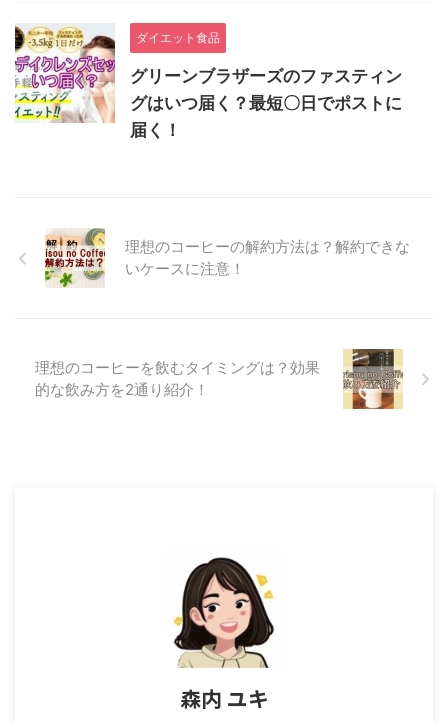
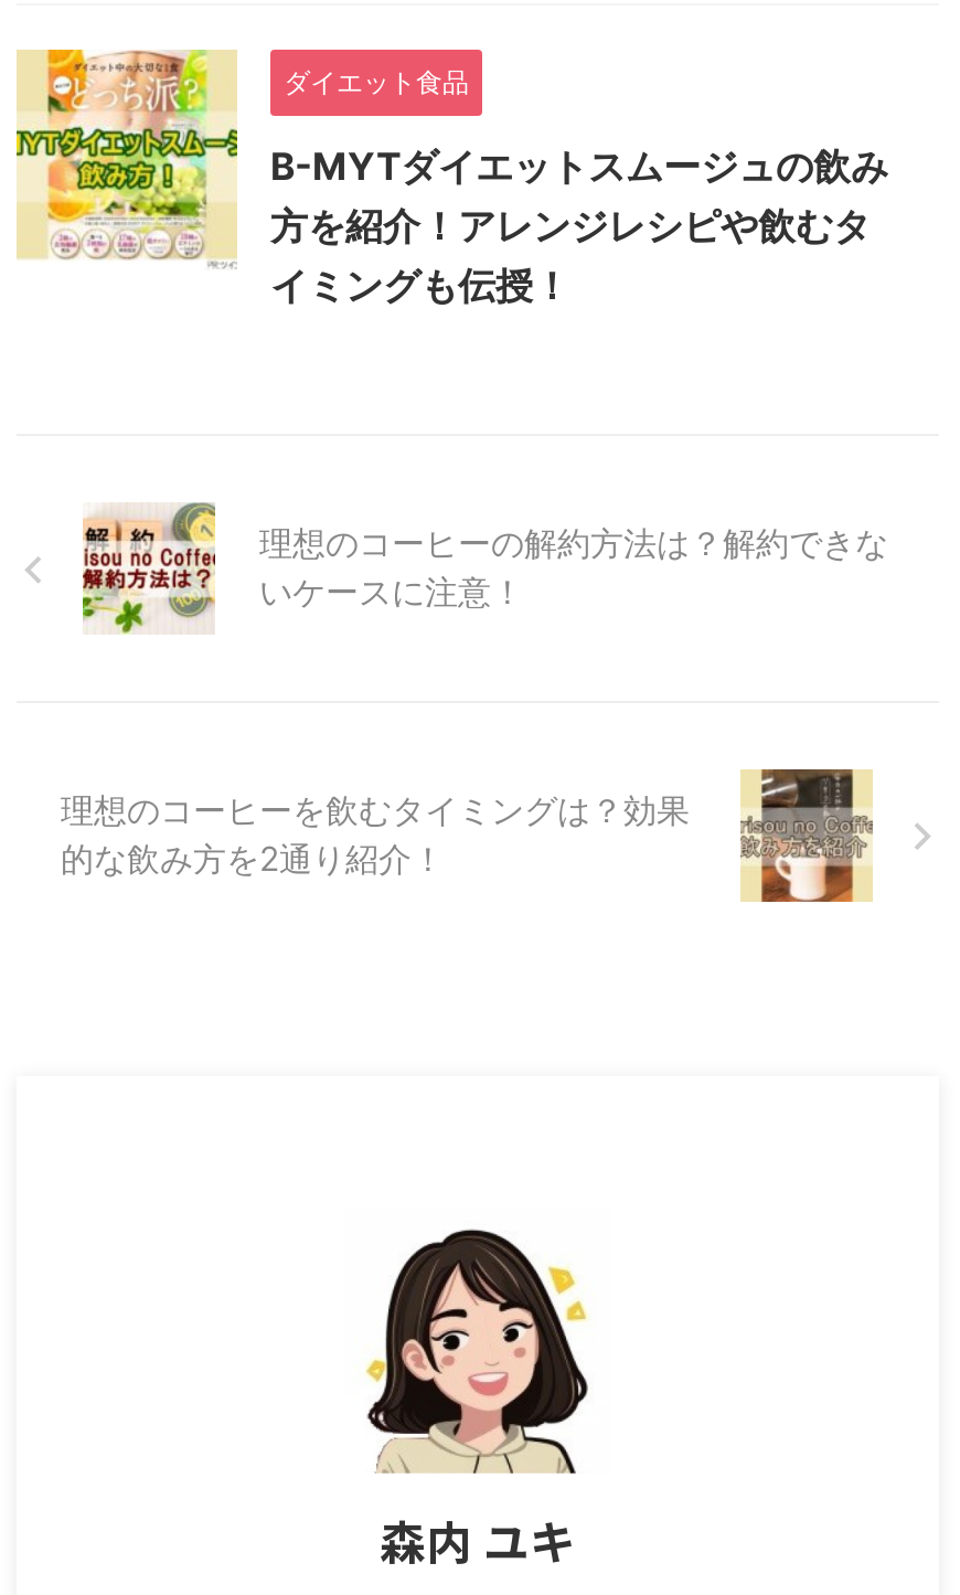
[14,23,402,140] [image] | グリーンブラザーズのファスティン | グはいつ届く？最短〇日でポストに | 届く！ -> [14,47,888,308] [image] | B-MYTダイエットスムージュの飲み | 方を紹介！アレンジレシピや飲むタ | イミングも伝授！

